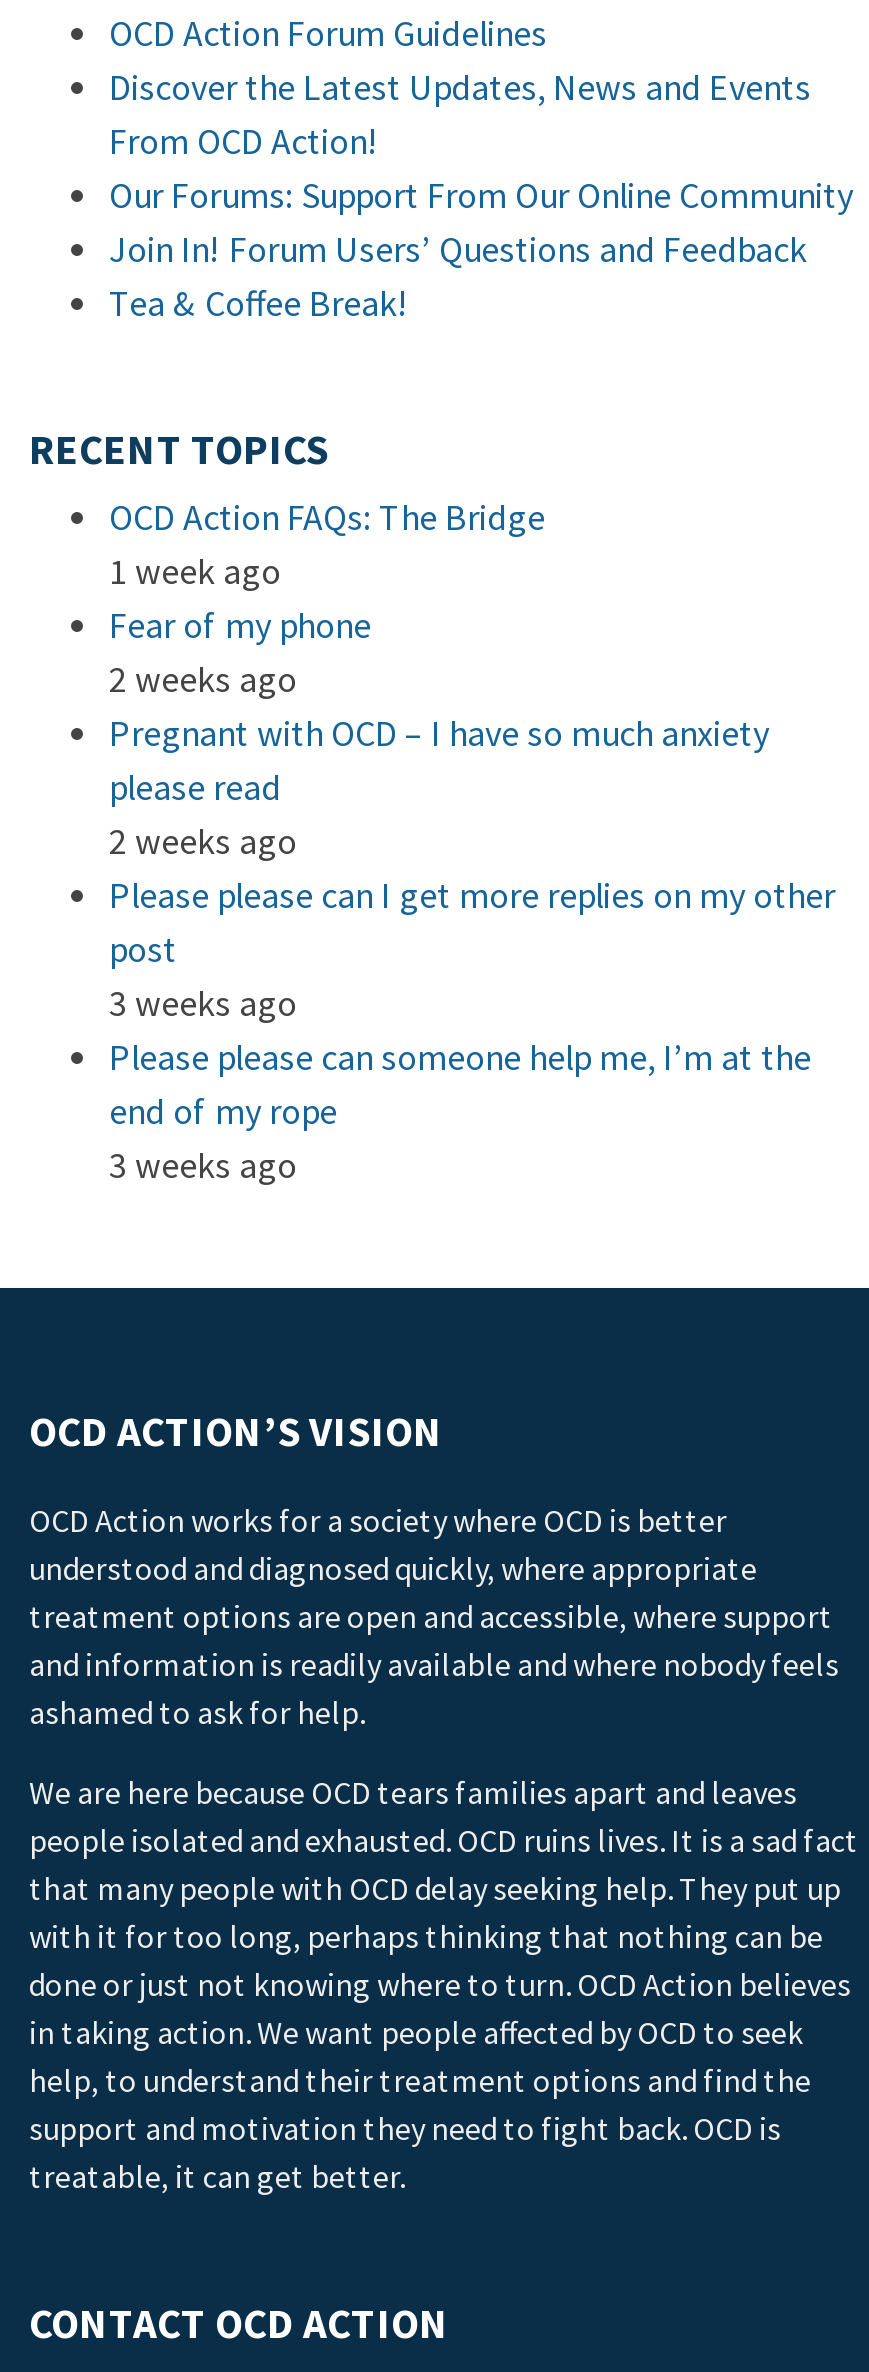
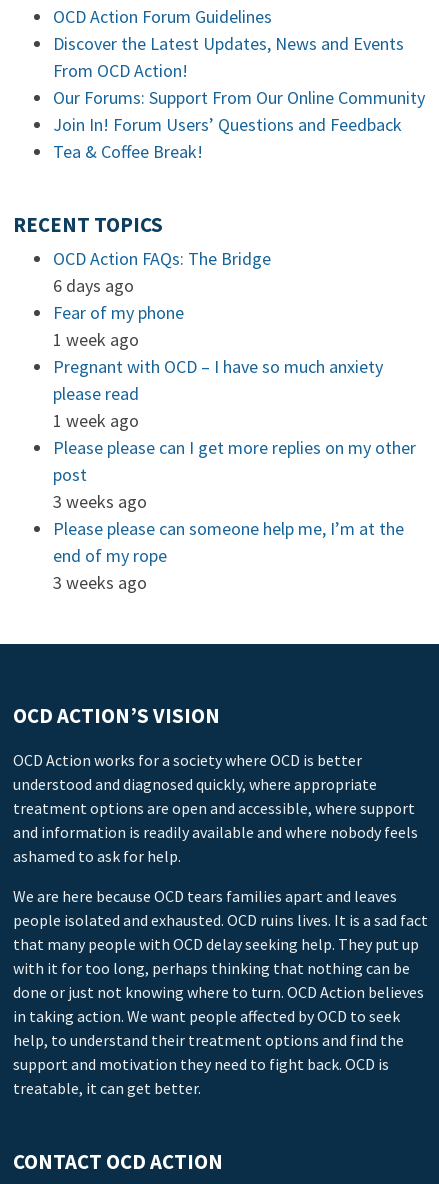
[109,548,281,594] 1 week ago -> [53,274,134,297] 6 days ago
[109,656,297,702] 2 weeks ago -> [53,328,139,351] 1 week ago
[109,818,297,864] 2 weeks ago -> [53,409,139,432] 1 week ago

